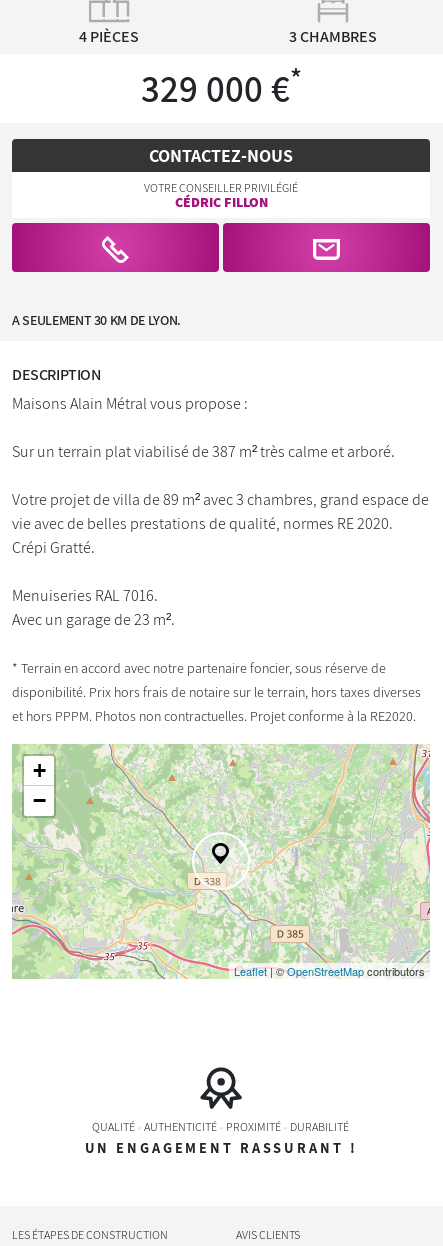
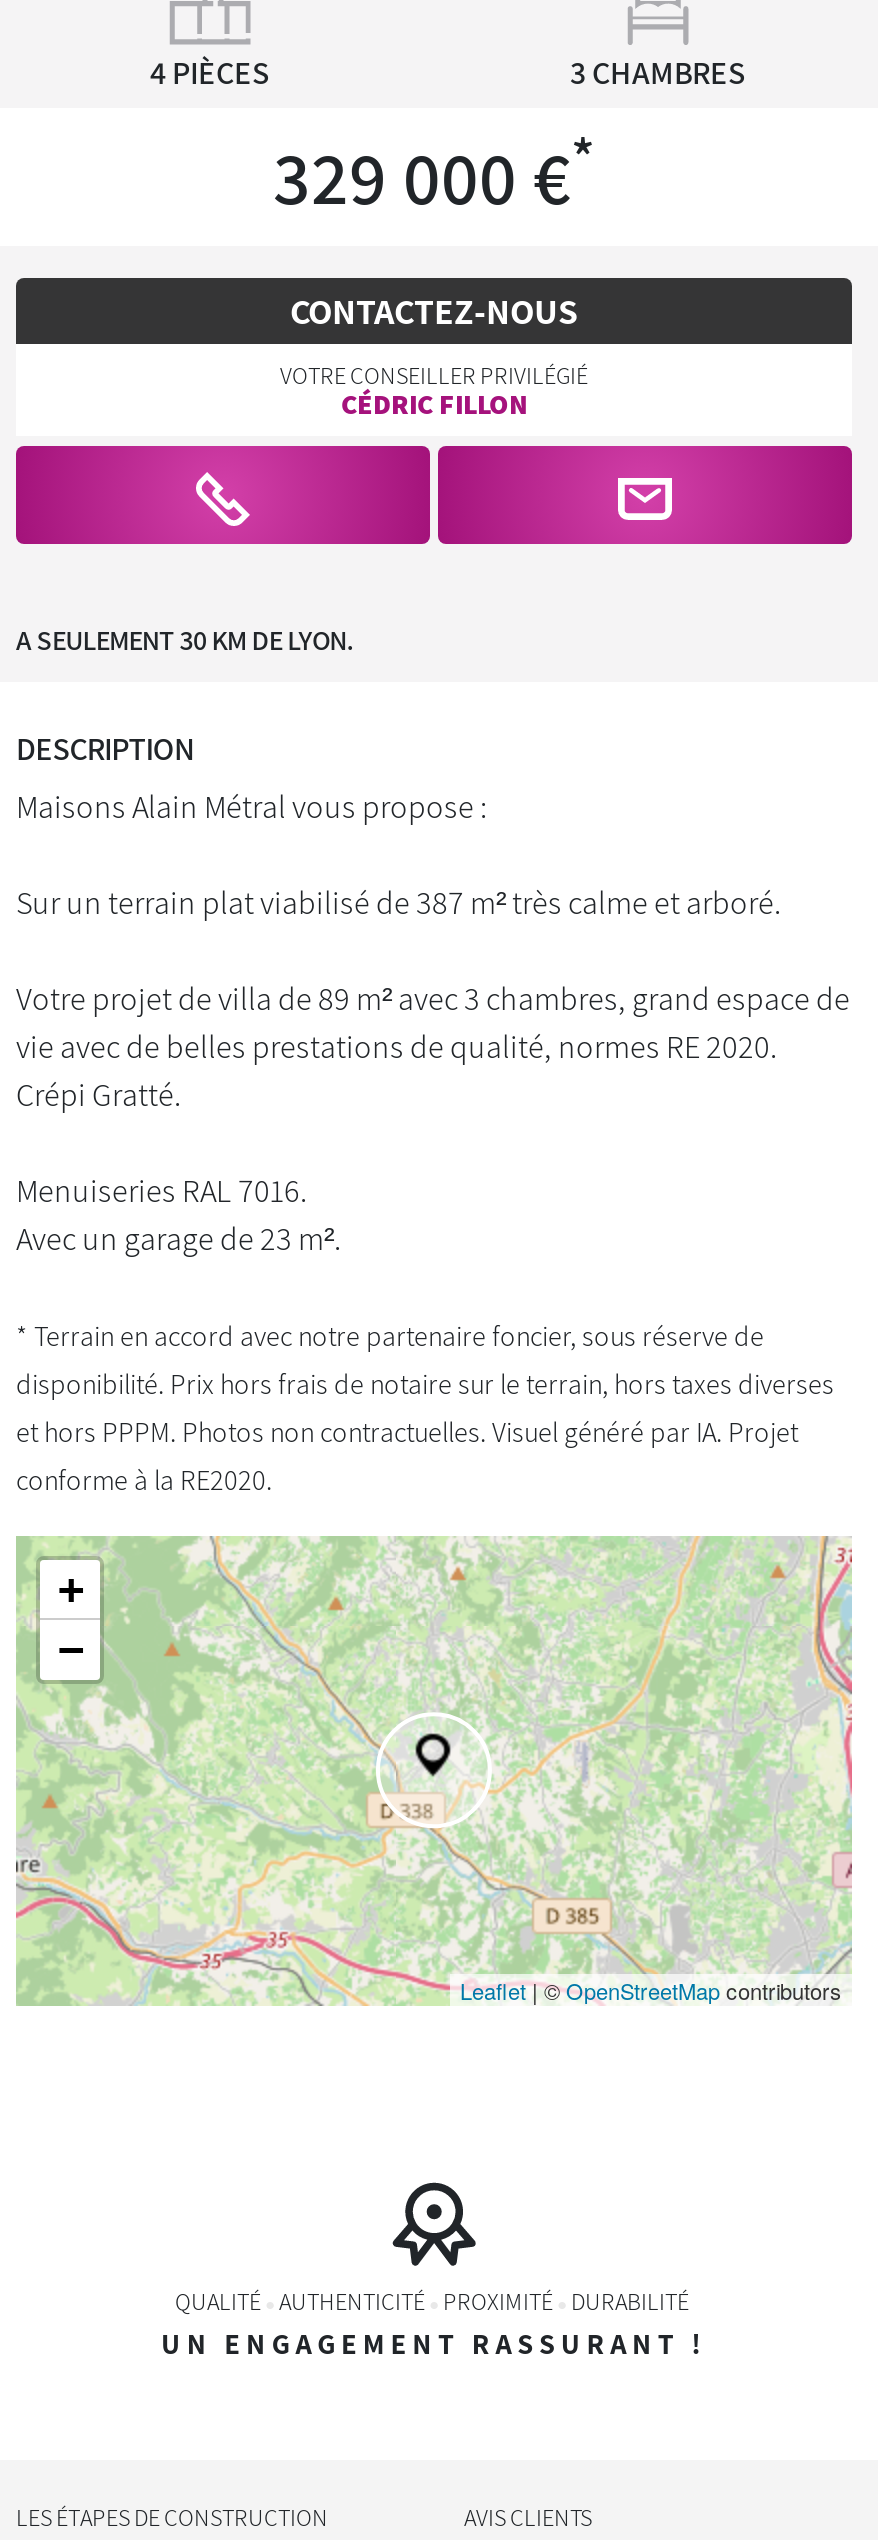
[12,707,416,725] et hors PPPM. Photos non contractuelles. Projet conforme à la RE2020. -> [16,1414,798,1498] et hors PPPM. Photos non contractuelles. Visuel généré par IA. Projet | conforme à la RE2020.

